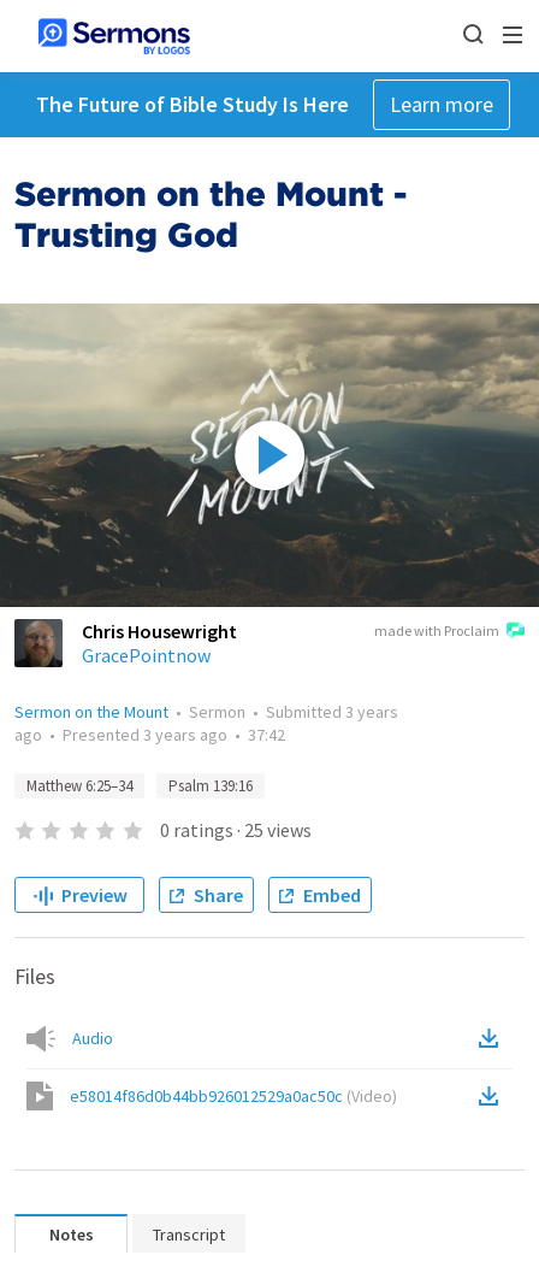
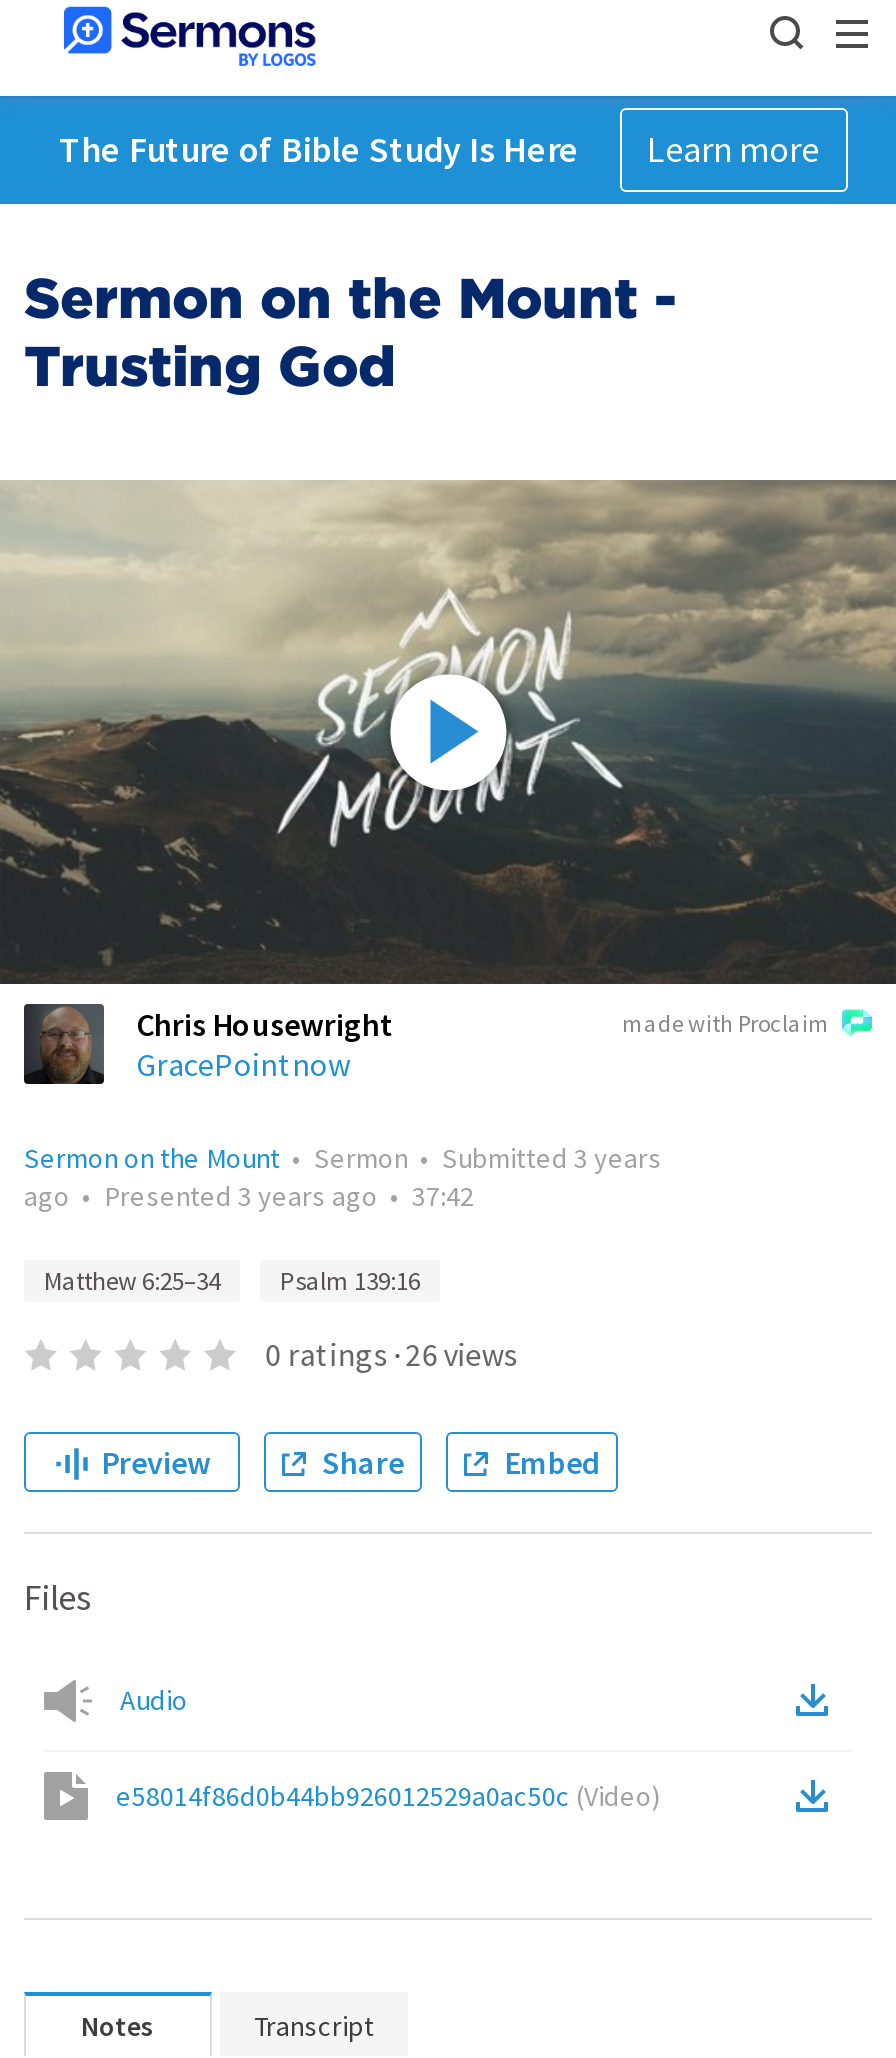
[160,818,311,842] 0 ratings · 25 views -> [265,1334,517,1374] 0 ratings · 26 views

